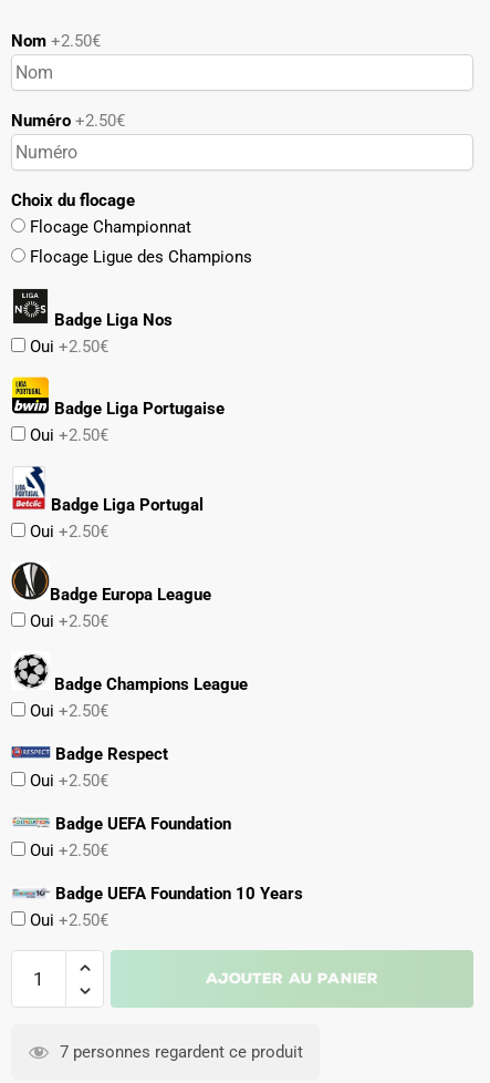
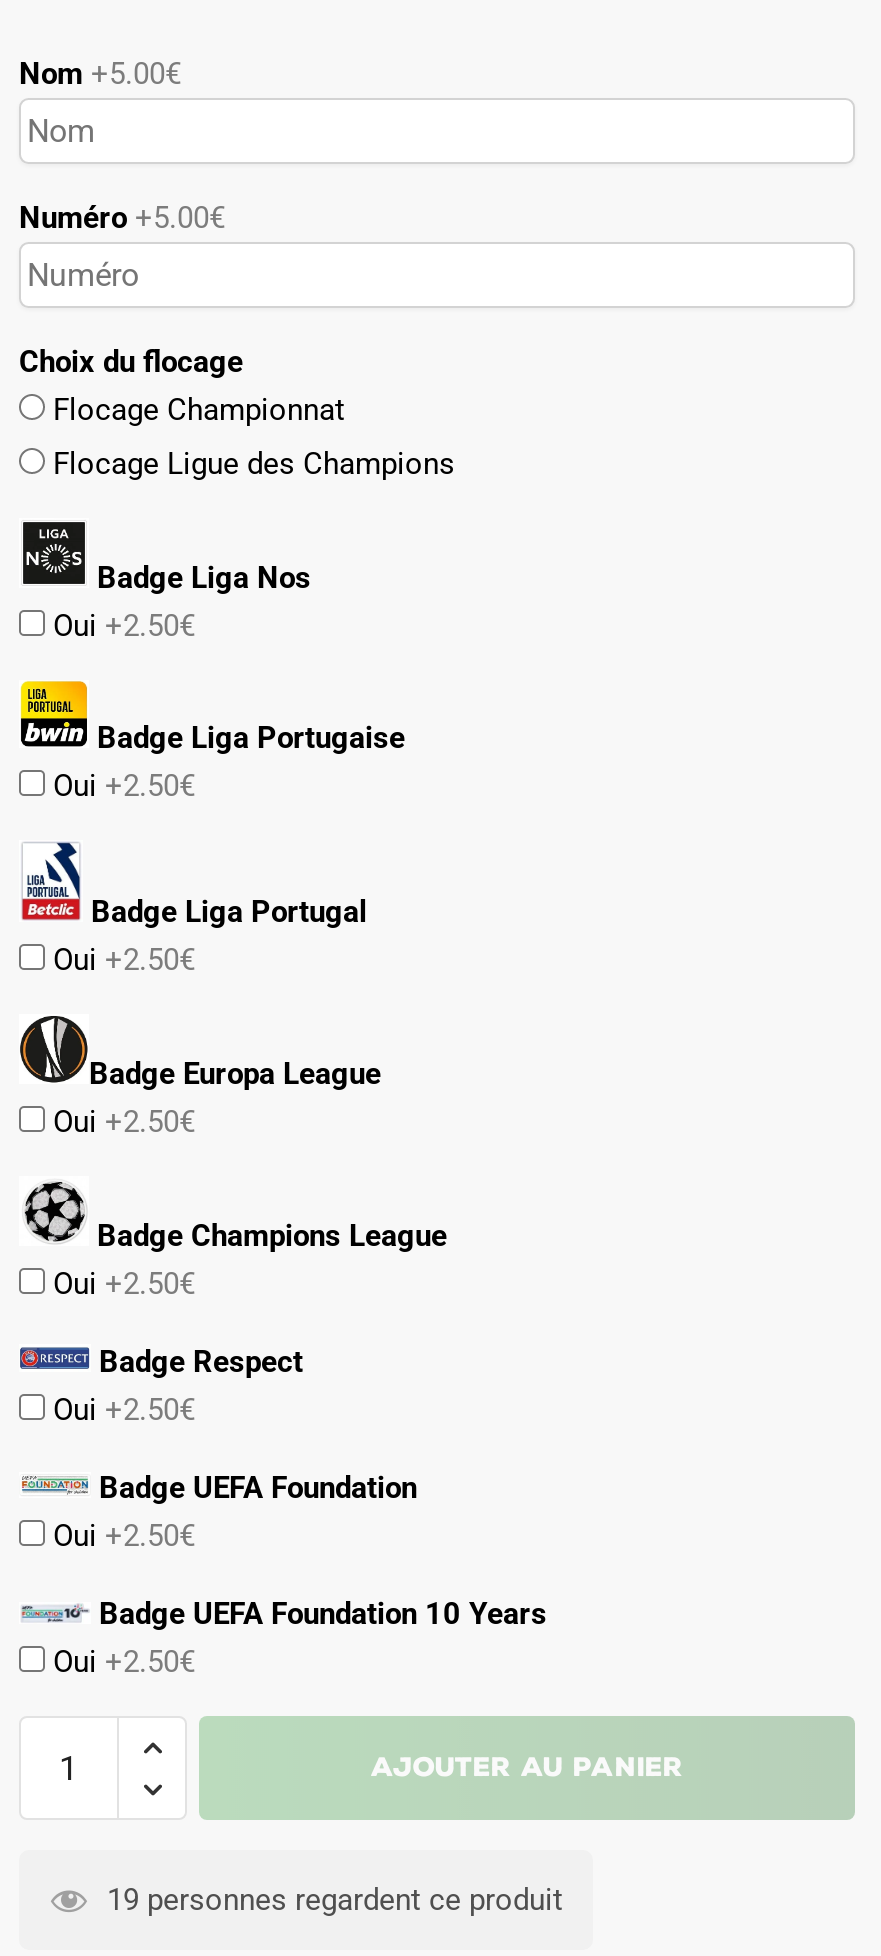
[11,31,101,51] Nom +2.50€ -> [19,56,181,92] Nom +5.00€
[11,111,125,131] Numéro +2.50€ -> [19,200,225,236] Numéro +5.00€
[55,1042,303,1062] 7 personnes regardent ce produit -> [99,1882,563,1918] 19 personnes regardent ce produit

